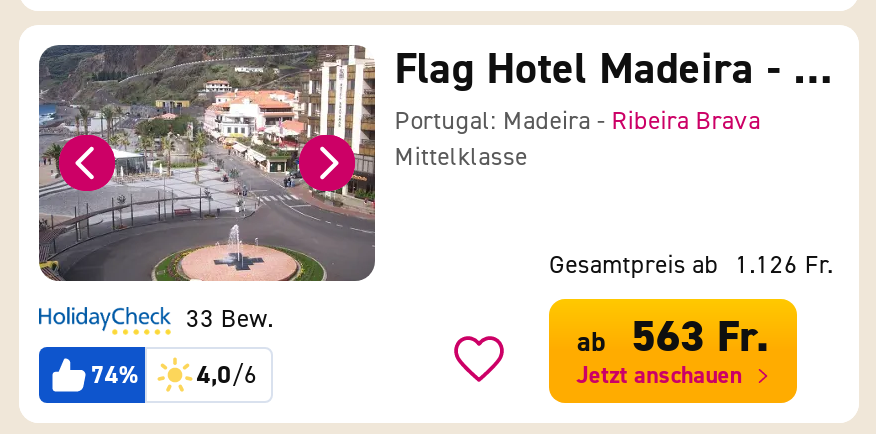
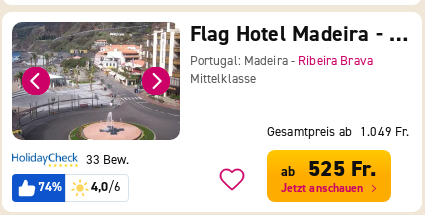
[549,248,834,280] Gesamtpreis ab 1.126 Fr. -> [267,124,409,140] Gesamtpreis ab 1.049 Fr.
[577,310,770,366] ab 563 Fr. -> [281,155,378,183] ab 525 Fr.

